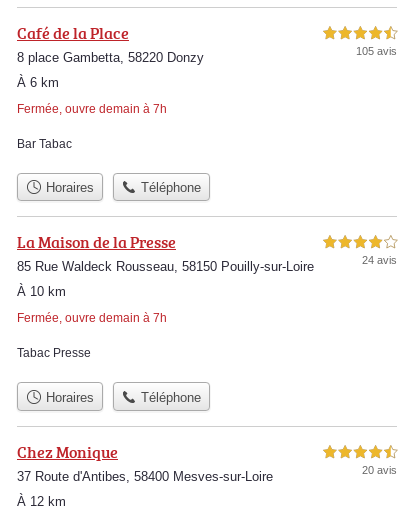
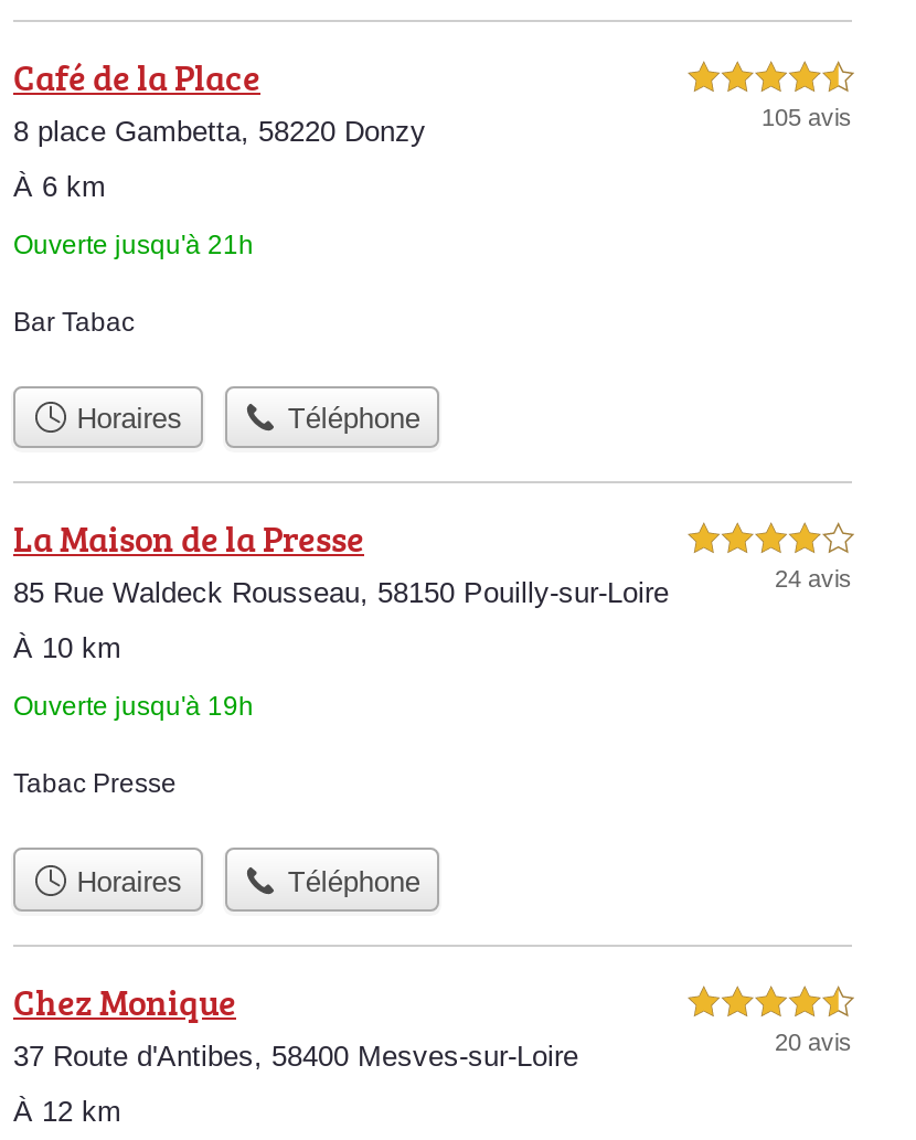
[17,102,167,116] Fermée, ouvre demain à 7h -> [13,230,254,261] Ouverte jusqu'à 21h
[17,311,167,325] Fermée, ouvre demain à 7h -> [13,692,254,723] Ouverte jusqu'à 19h

